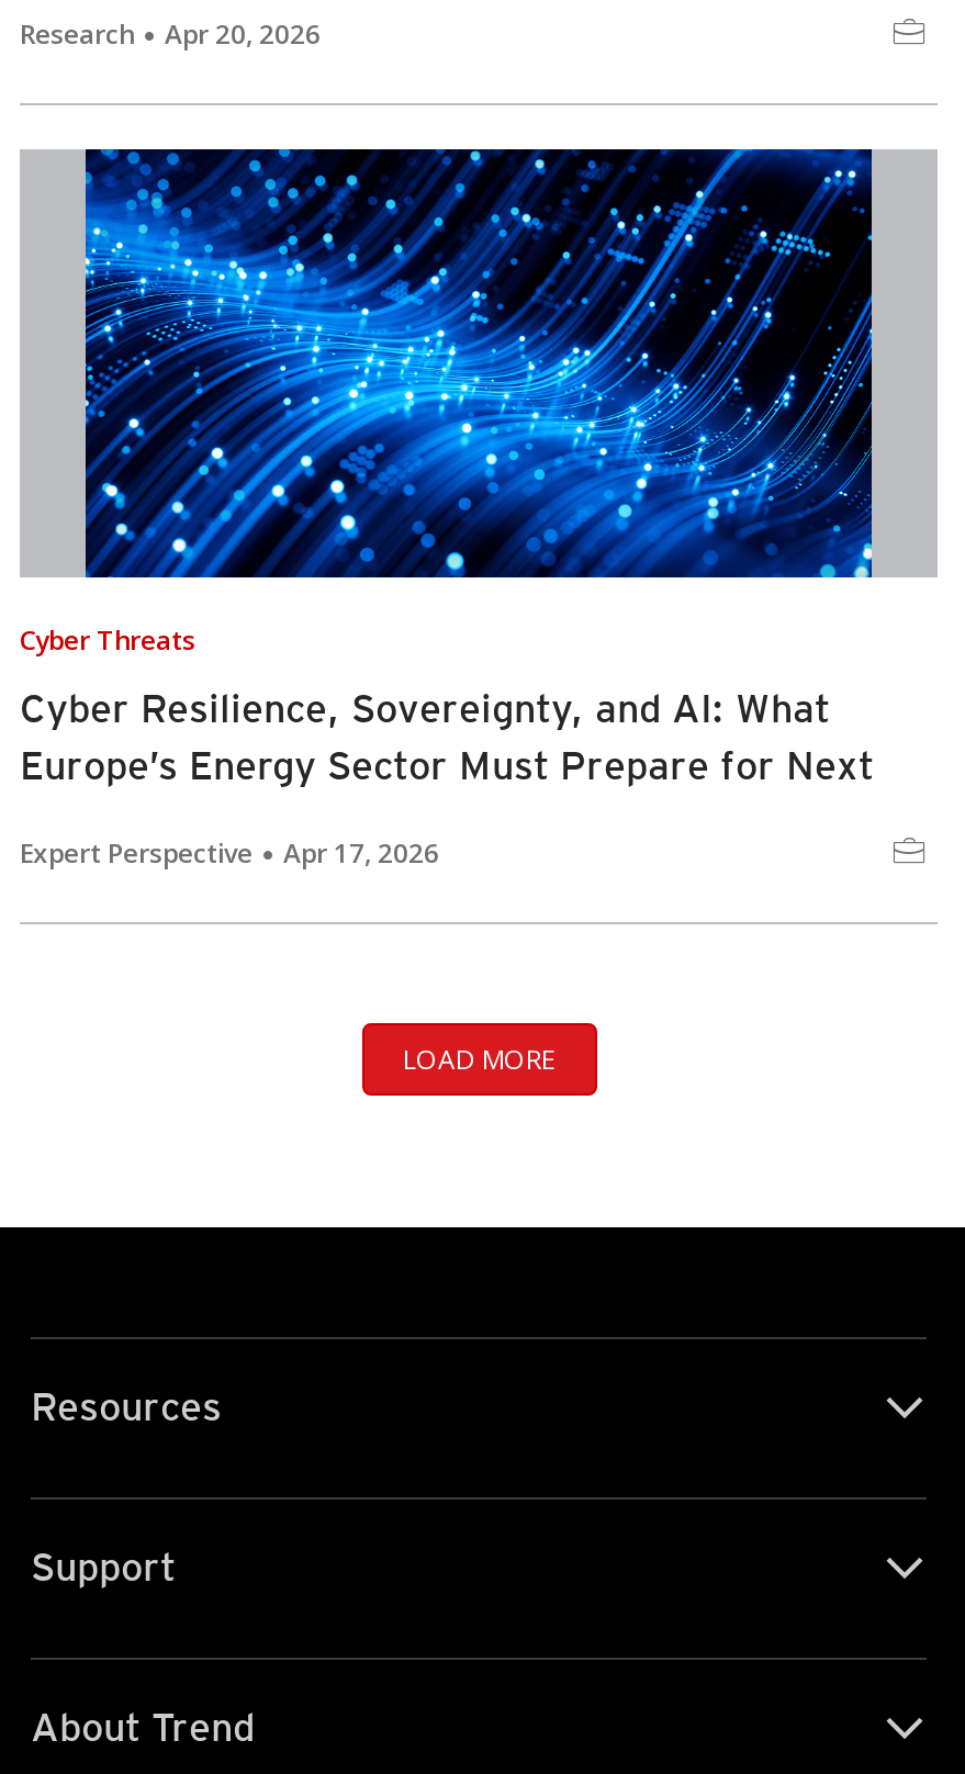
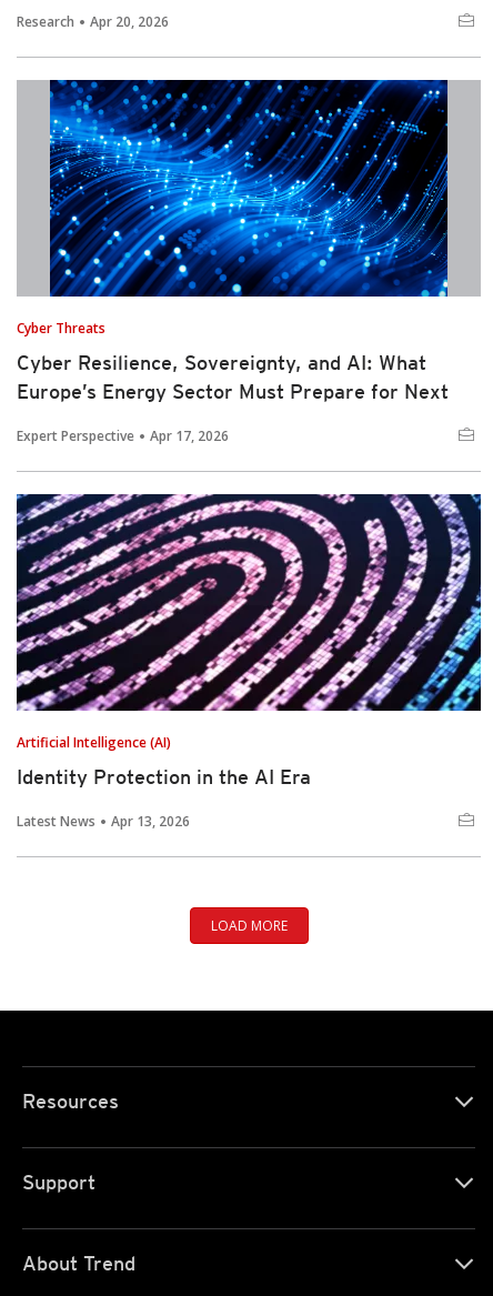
none -> [16,493,482,831] [image] | Artificial Intelligence (AI) | Identity Protection in the AI Era | Latest News | Apr 13, 2026

